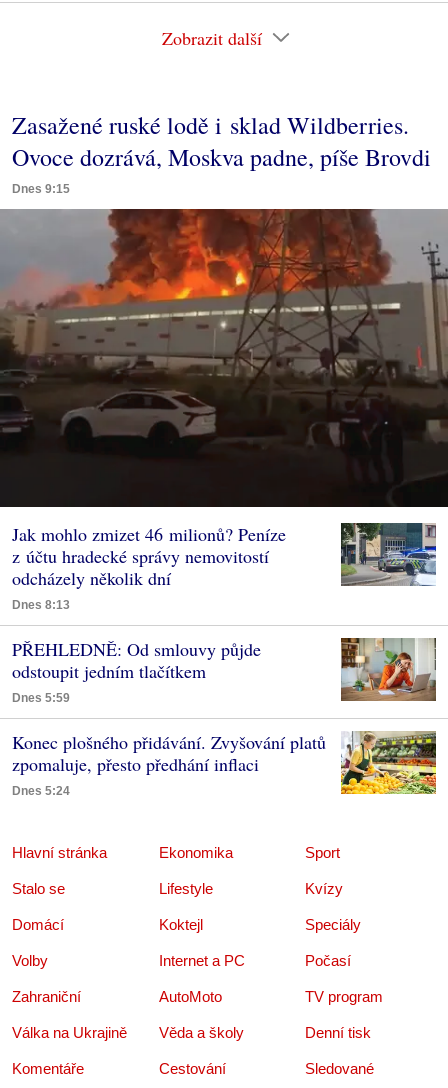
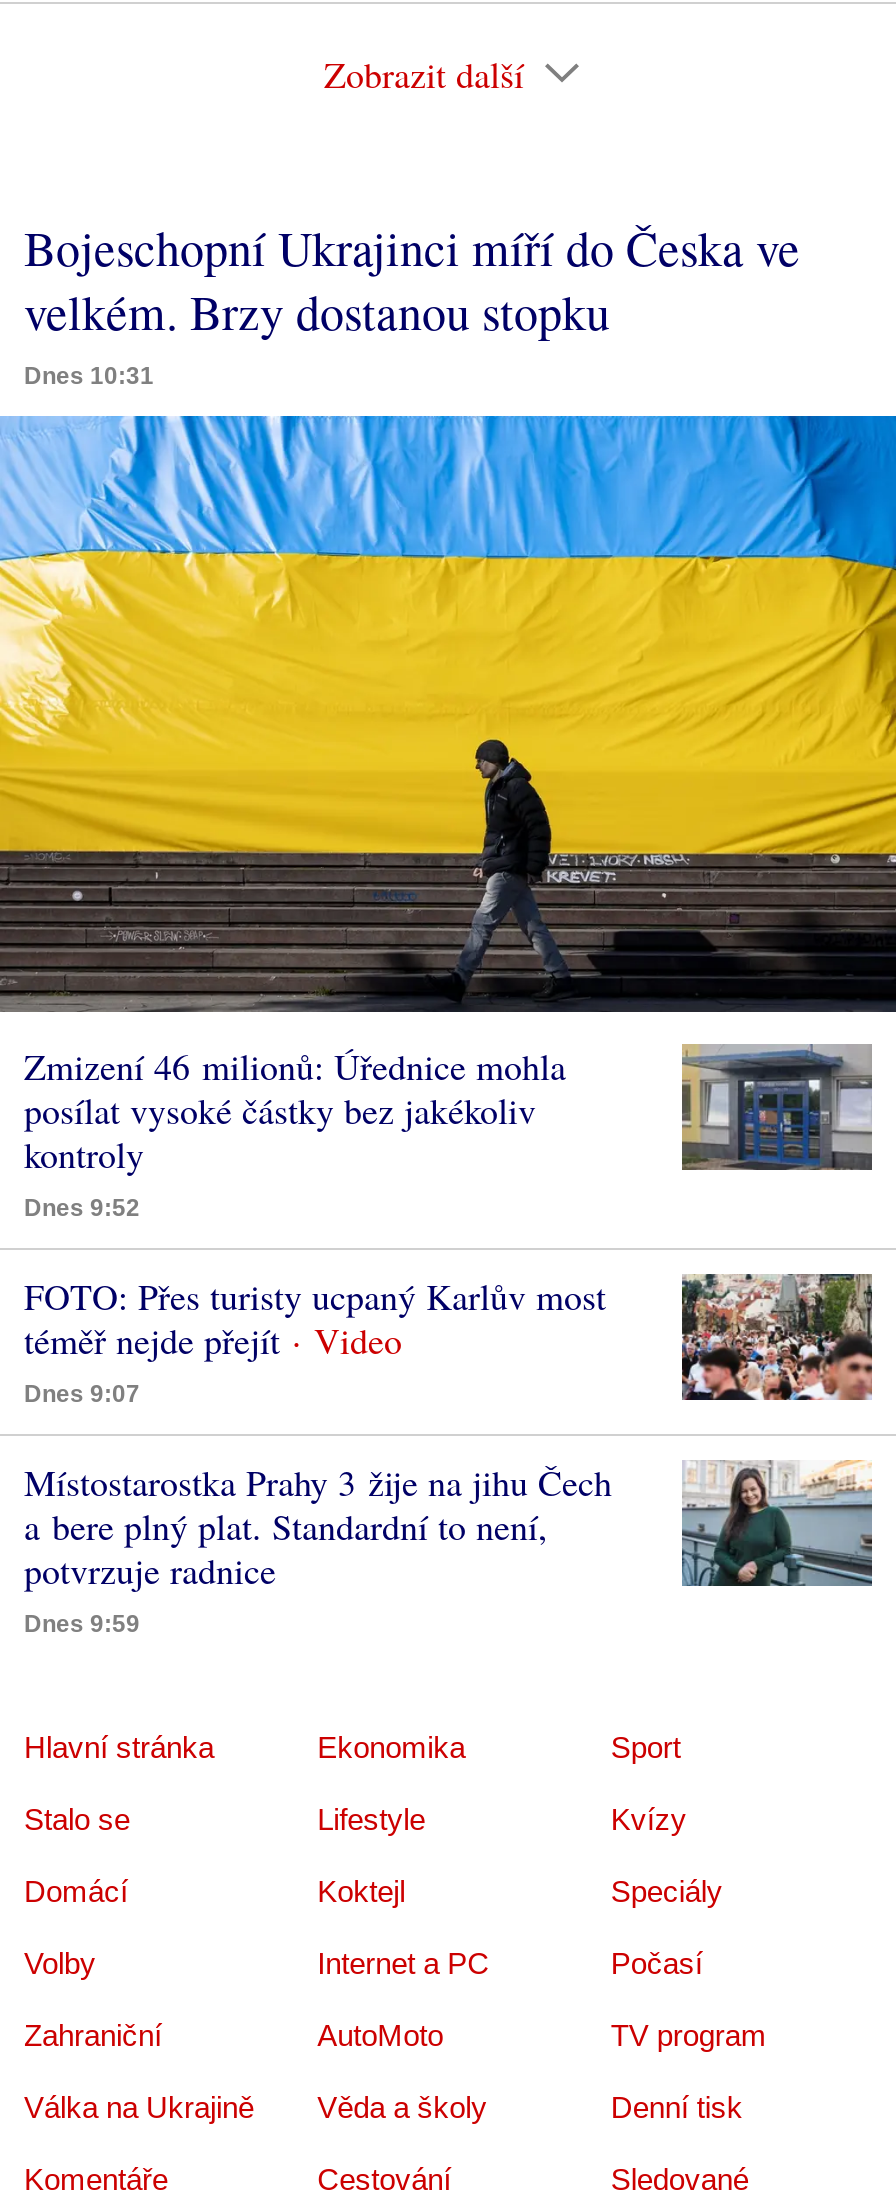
[12,109,431,196] Zasažené ruské lodě i sklad Wildberries. | Ovoce dozrává, Moskva padne, píše Brovdi | Dnes 9:15 -> [24,216,800,390] Bojeschopní Ukrajinci míří do Česka ve | velkém. Brzy dostanou stopku | Dnes 10:31
[3,208,445,612] [image] | Jak mohlo zmizet 46 milionů? Peníze | z účtu hradecké správy nemovitostí | odcházely několik dní | Dnes 8:13 -> [6,414,890,1222] [image] | Zmizení 46 milionů: Úřednice mohla | posílat vysoké částky bez jakékoliv | kontroly | Dnes 9:52
[341,522,436,586] [image] -> [682,1044,872,1172] [image]
[12,637,261,705] PŘEHLEDNĚ: Od smlouvy půjde | odstoupit jedním tlačítkem | Dnes 5:59 -> [24,1272,606,1408] FOTO: Přes turisty ucpaný Karlův most | téměř nejde přejít | Dnes 9:07
[341,637,436,702] [image] -> [682,1274,872,1402] [image]
[12,730,437,798] [image] | Konec plošného přidávání. Zvyšování platů | zpomaluje, přesto předhání inflaci | Dnes 5:24 -> [24,1458,874,1638] [image] | Místostarostka Prahy 3 žije na jihu Čech | a bere plný plat. Standardní to není, | potvrzuje radnice | Dnes 9:59

